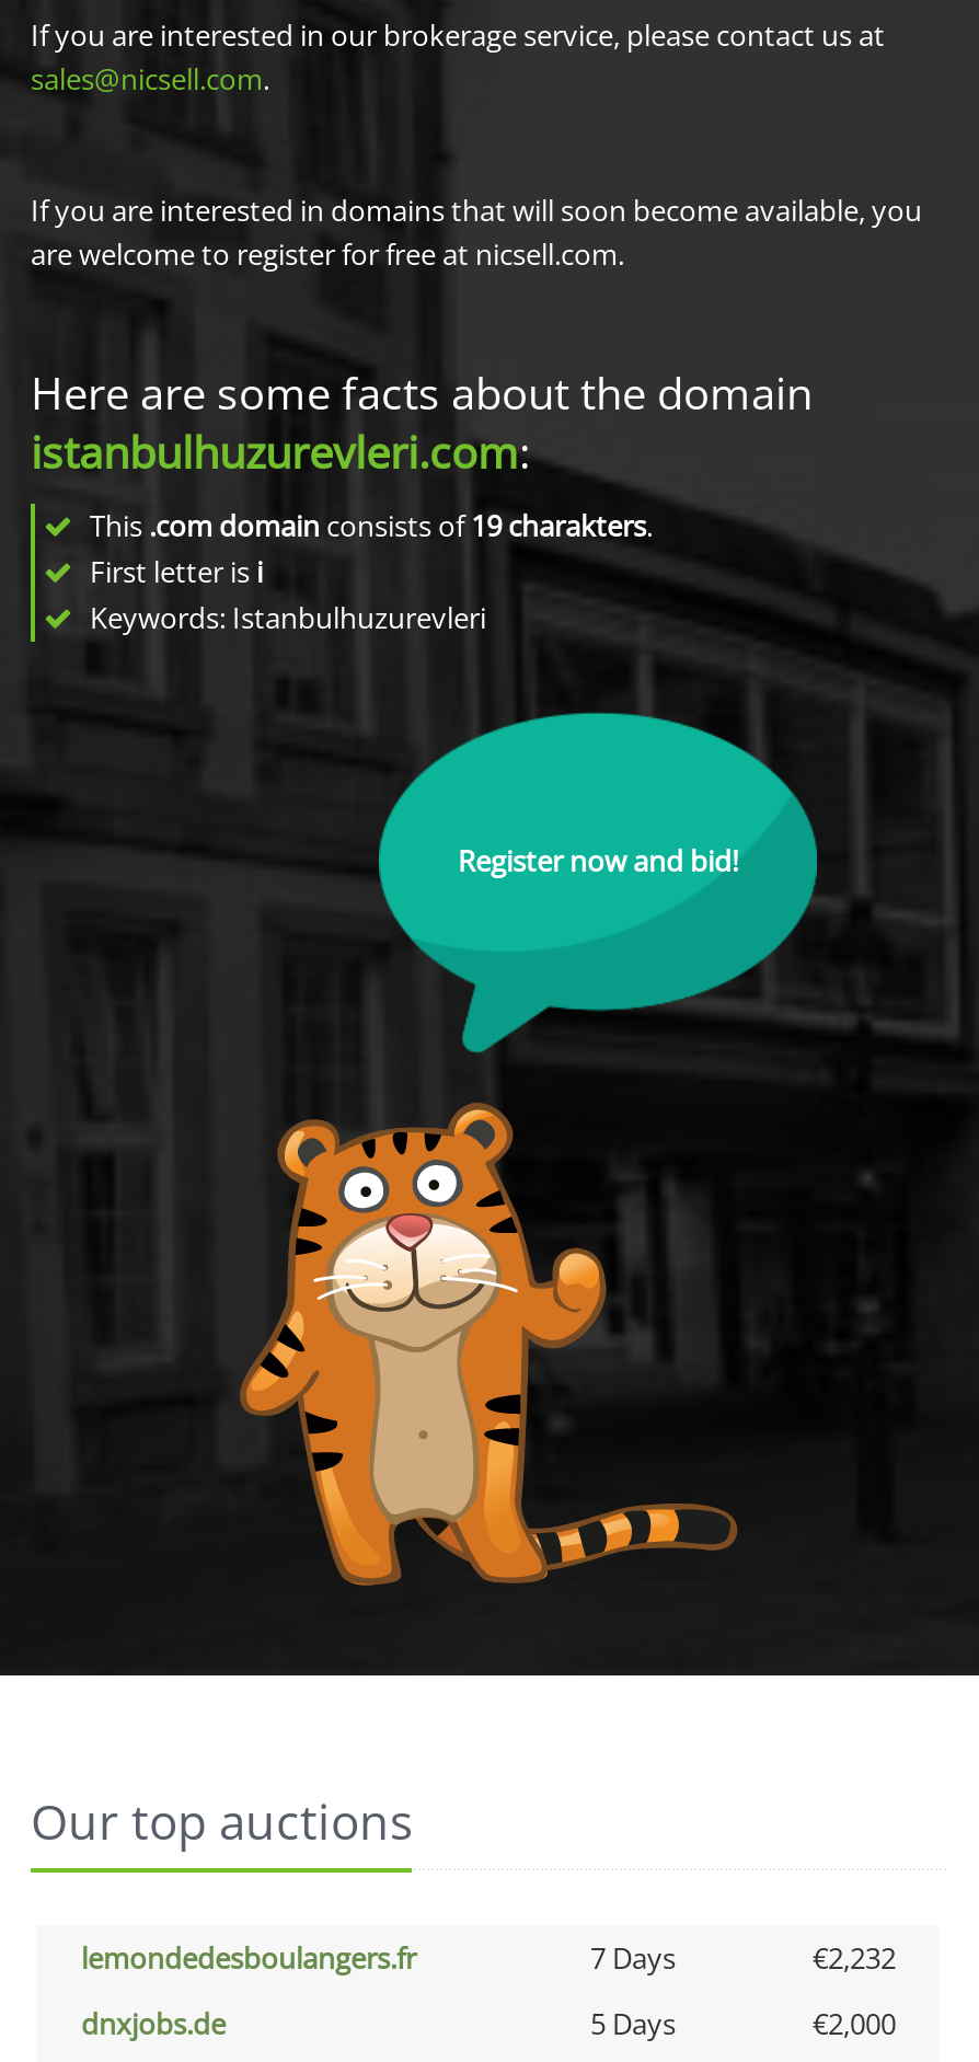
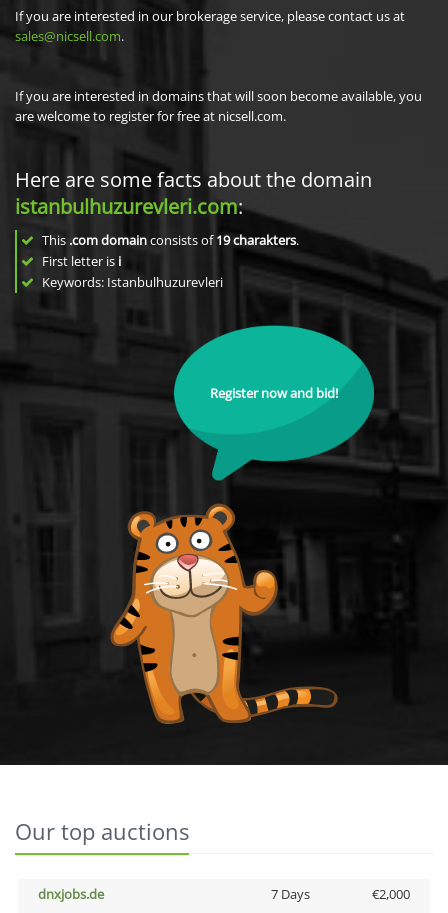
[81,1938,896,1978] lemondedesboulangers.fr | 7 Days | €2,232 -> none
[590,2004,676,2043] 5 Days -> [270,885,309,903] 7 Days

